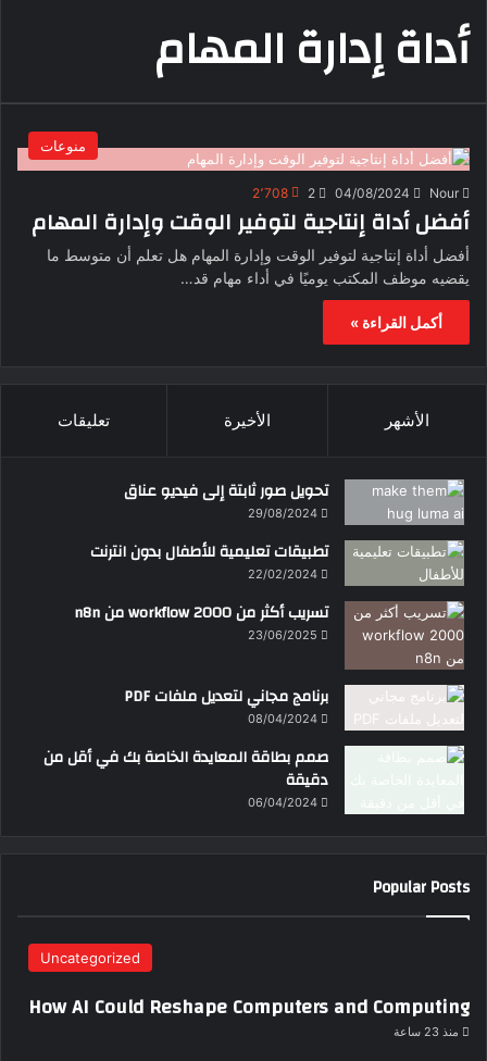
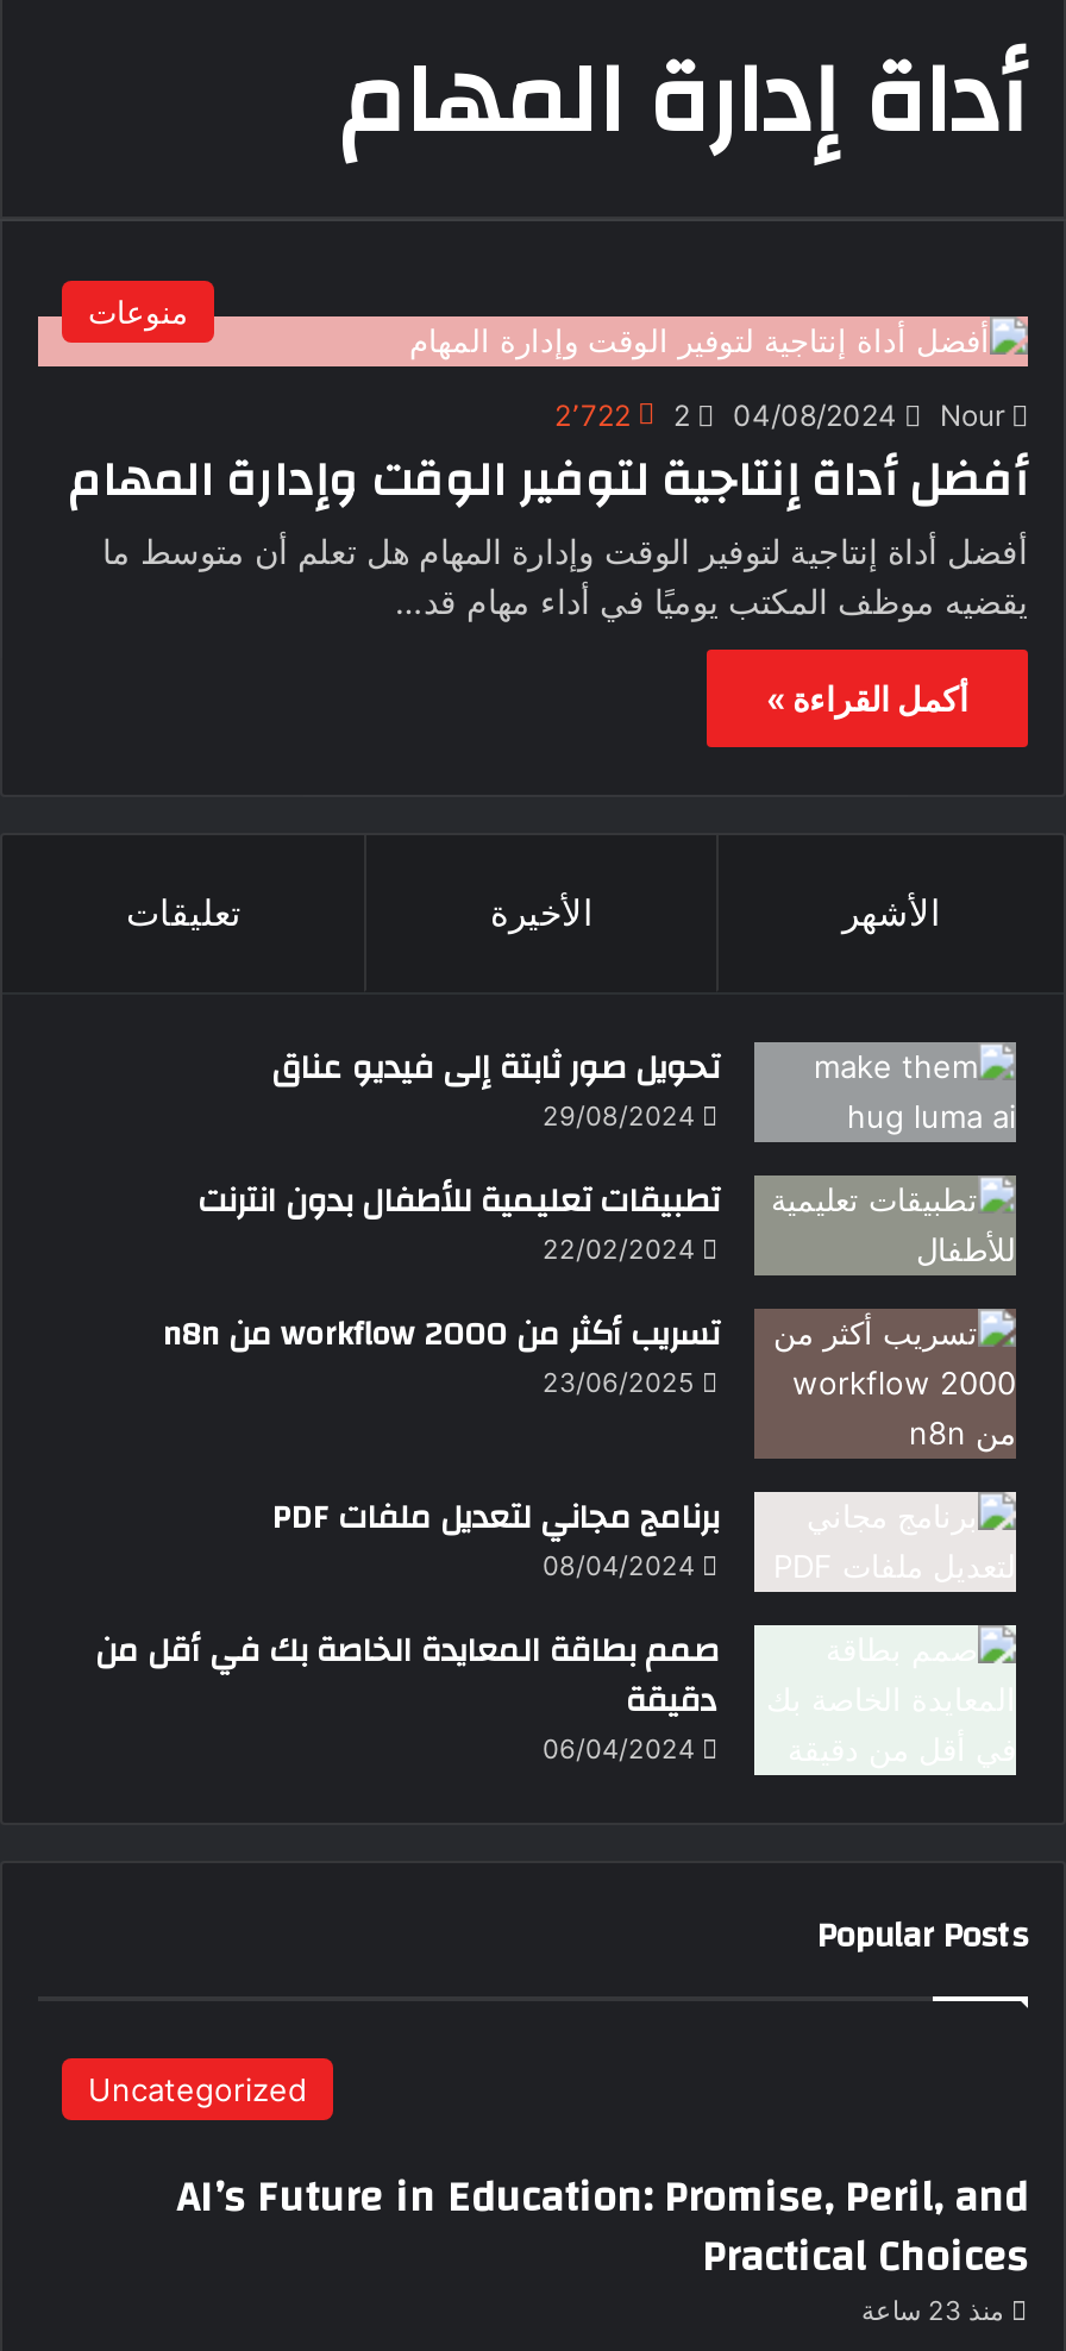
[252,185,459,201] 2٬708 2 04/08/2024 Nour -> [554,397,1004,433] 2٬722 2 04/08/2024 Nour
[28,989,470,1025] How AI Could Reshape Computers and Computing -> [176,2158,1028,2296] AI’s Future in Education: Promise, Peril, and | Practical Choices

